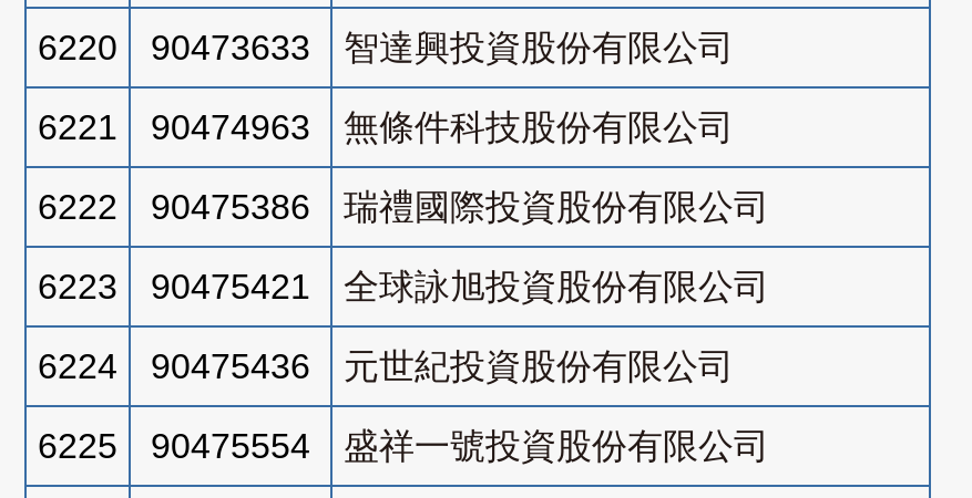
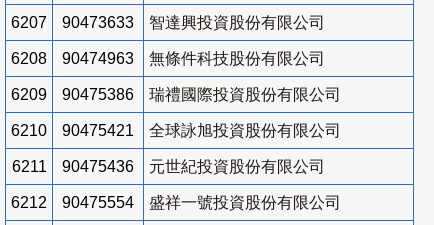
[38,29,734,66] 6220 90473633 智達興投資股份有限公司 -> [11,14,325,31] 6207 90473633 智達興投資股份有限公司
[38,108,734,146] 6221 90474963 無條件科技股份有限公司 -> [11,50,325,67] 6208 90474963 無條件科技股份有限公司
[38,188,769,226] 6222 90475386 瑞禮國際投資股份有限公司 -> [11,86,341,103] 6209 90475386 瑞禮國際投資股份有限公司
[38,268,769,305] 6223 90475421 全球詠旭投資股份有限公司 -> [11,122,341,139] 6210 90475421 全球詠旭投資股份有限公司
[38,347,734,385] 6224 90475436 元世紀投資股份有限公司 -> [11,158,325,175] 6211 90475436 元世紀投資股份有限公司
[38,427,769,465] 6225 90475554 盛祥一號投資股份有限公司 -> [11,194,341,211] 6212 90475554 盛祥一號投資股份有限公司

